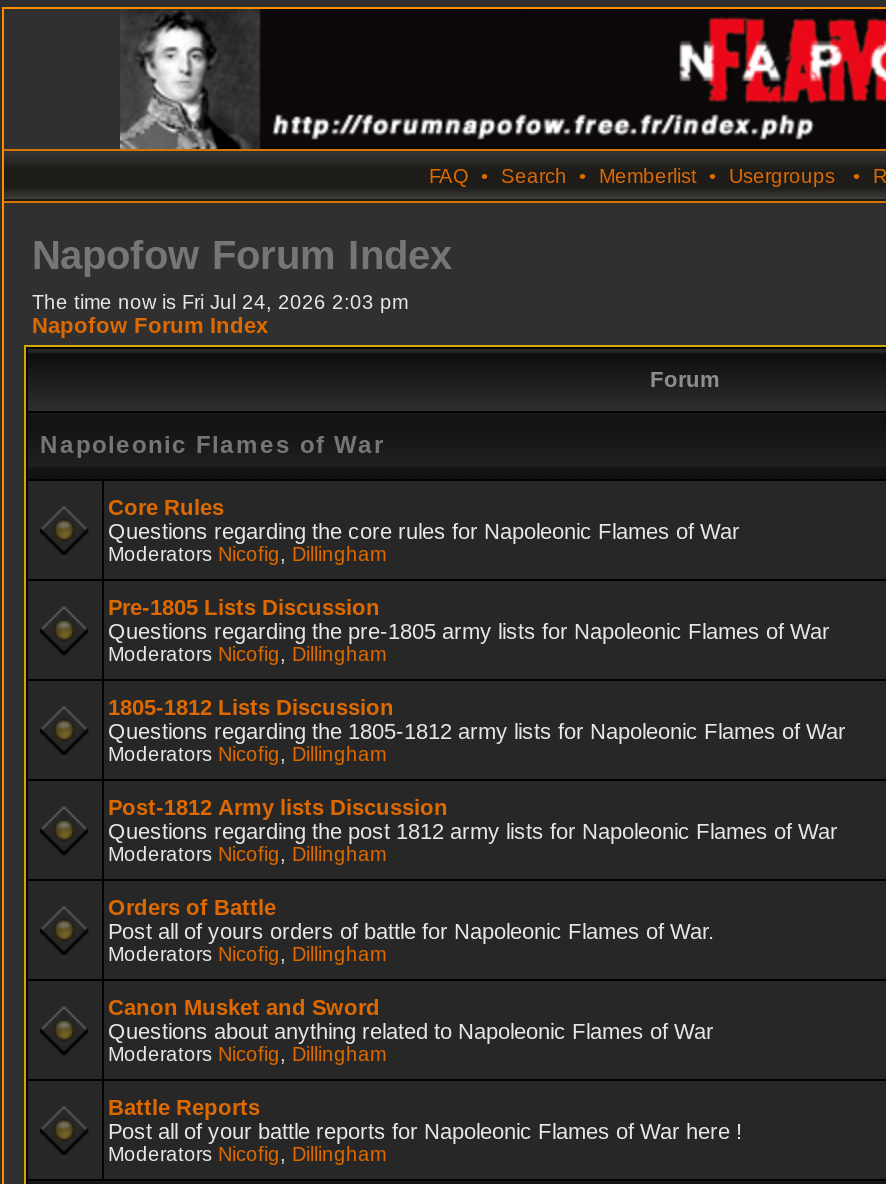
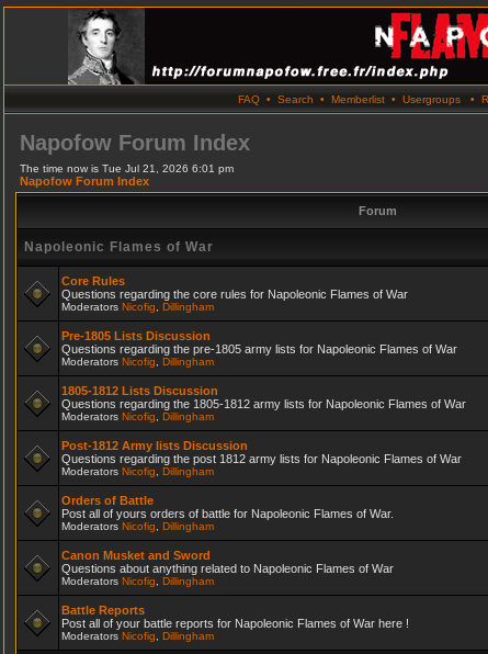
[32,291,408,313] The time now is Fri Jul 24, 2026 2:03 pm -> [20,162,234,174] The time now is Tue Jul 21, 2026 6:01 pm

